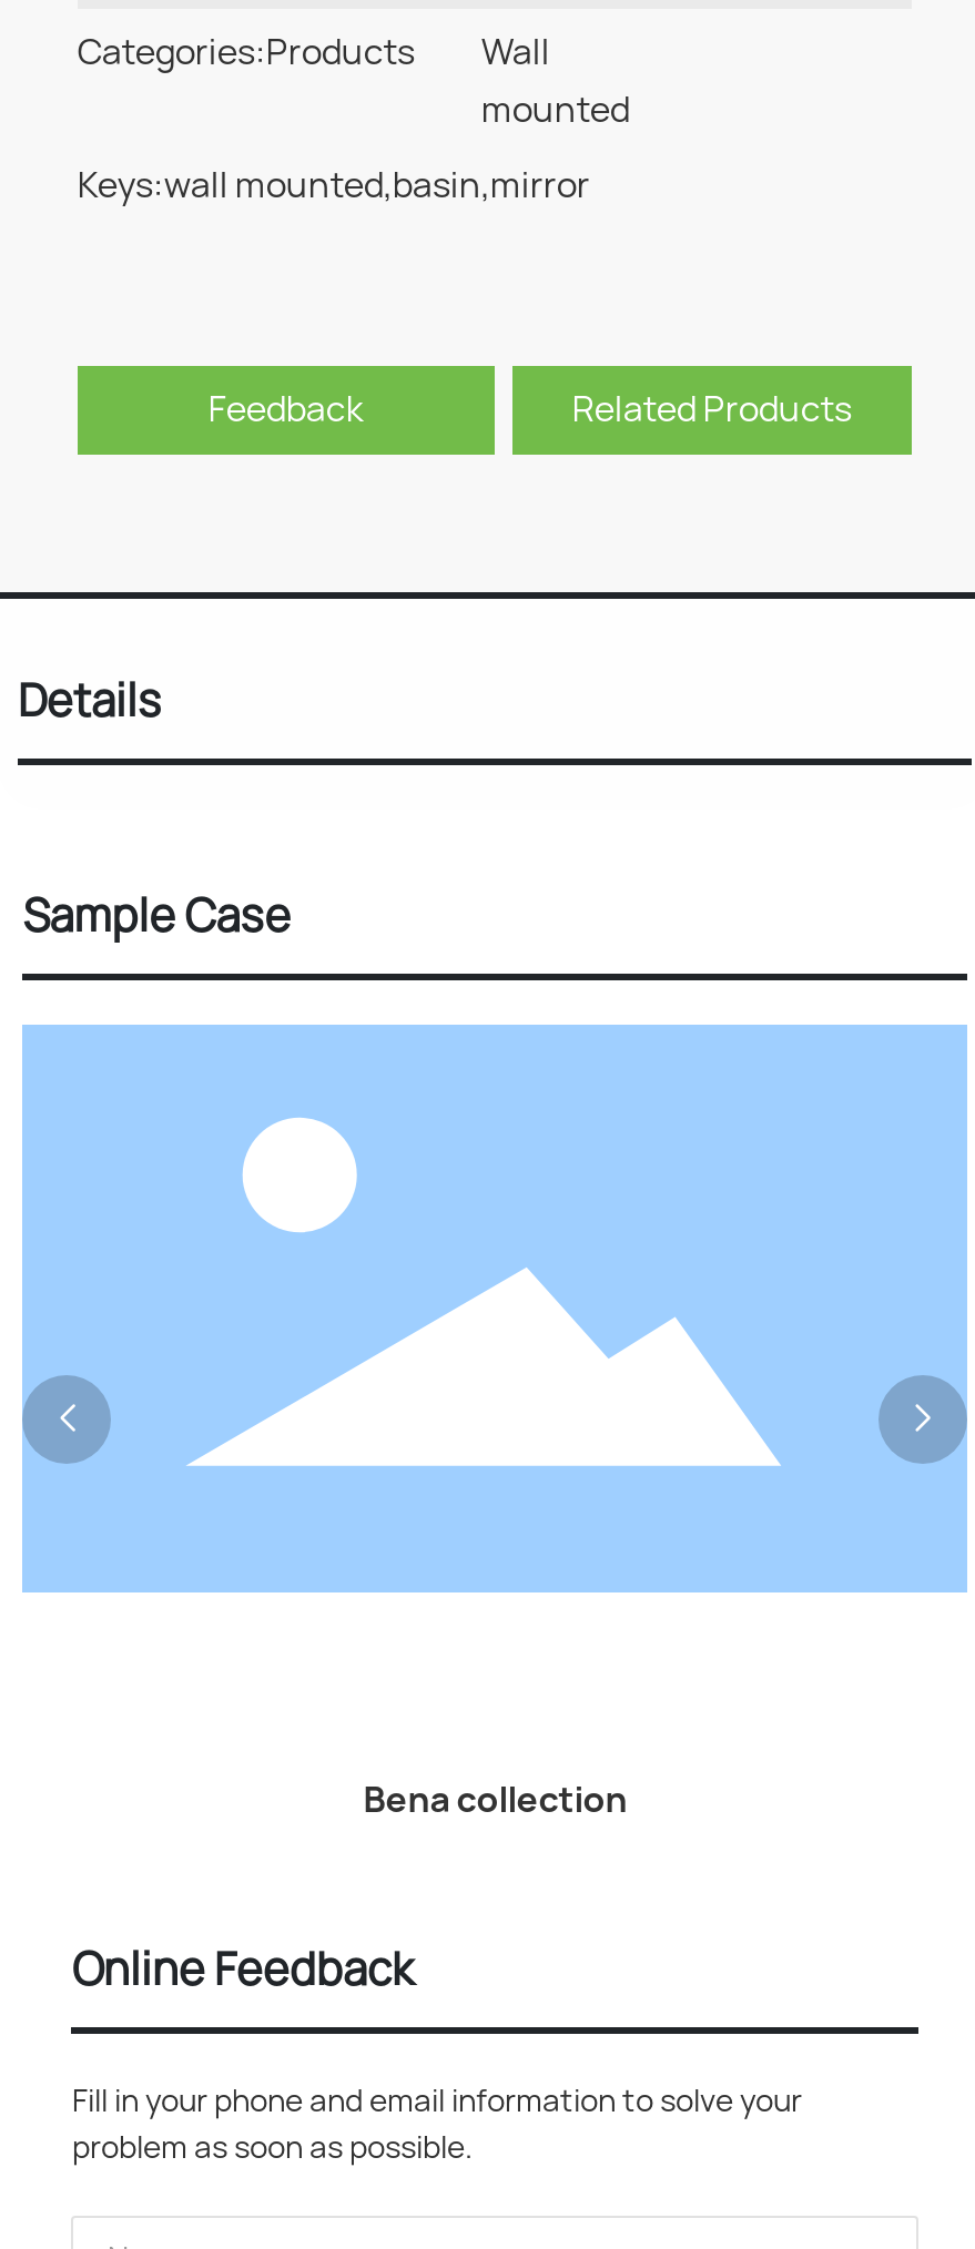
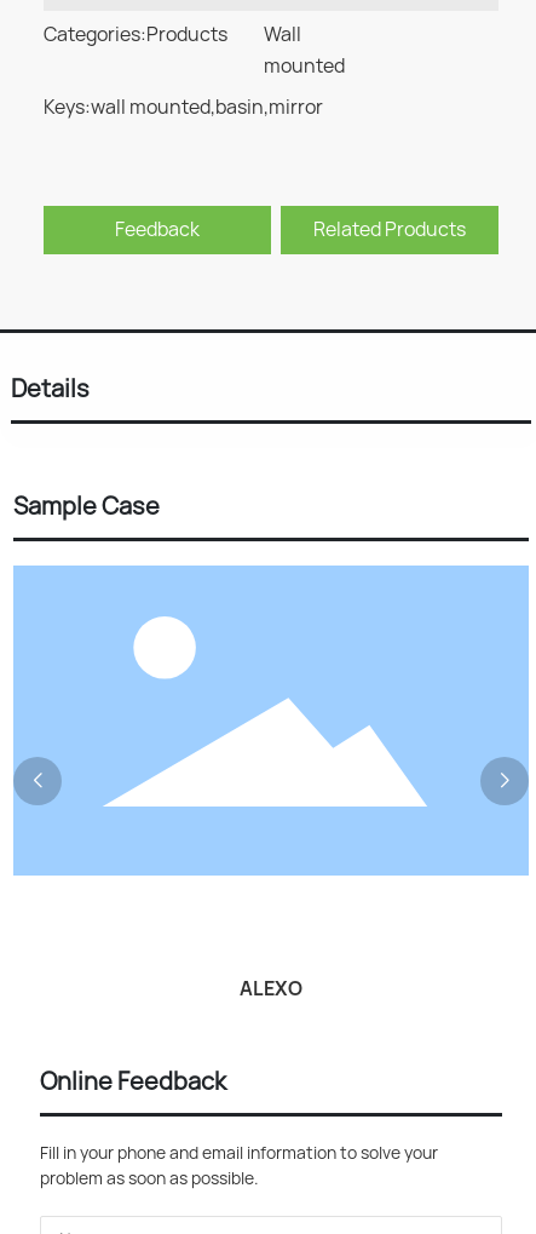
[363,1776,627,1822] Bena collection -> [240,976,303,1001] ALEXO

